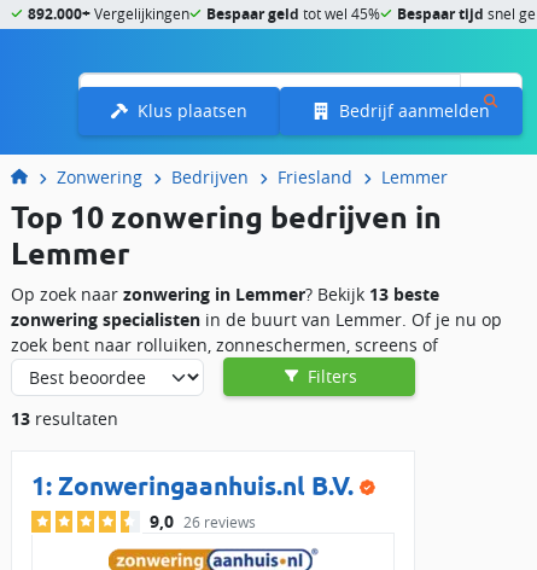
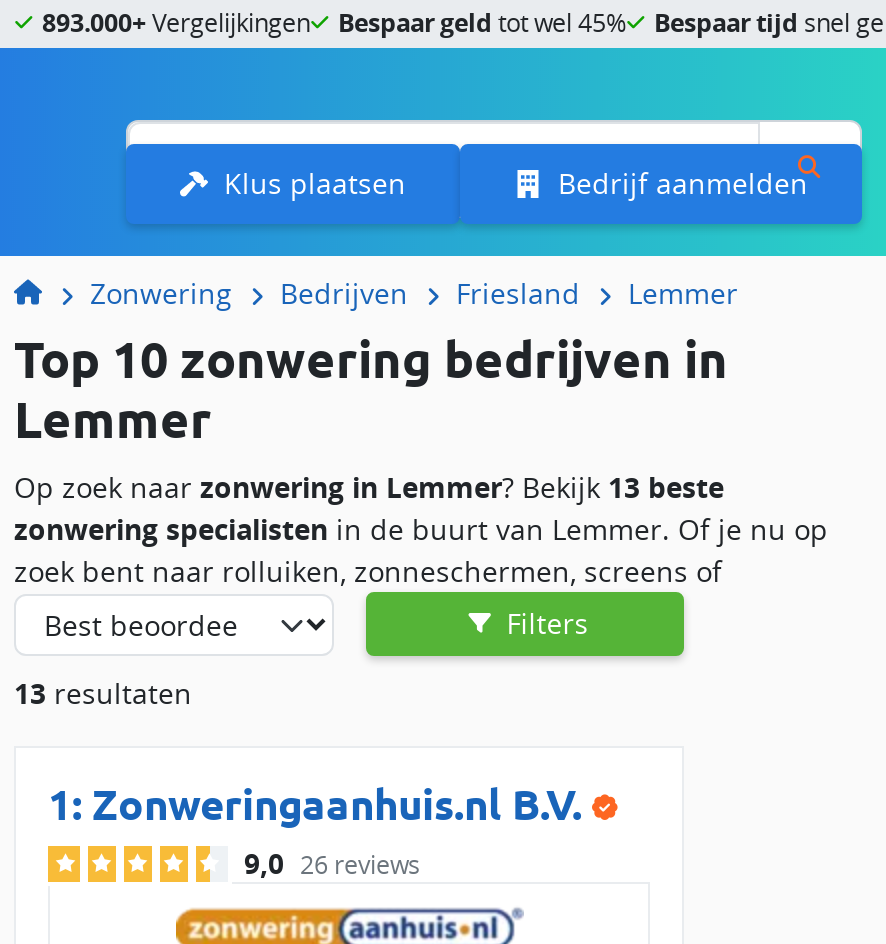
[28,4,189,24] 892.000+ Vergelijkingen -> [42,6,310,40] 893.000+ Vergelijkingen

